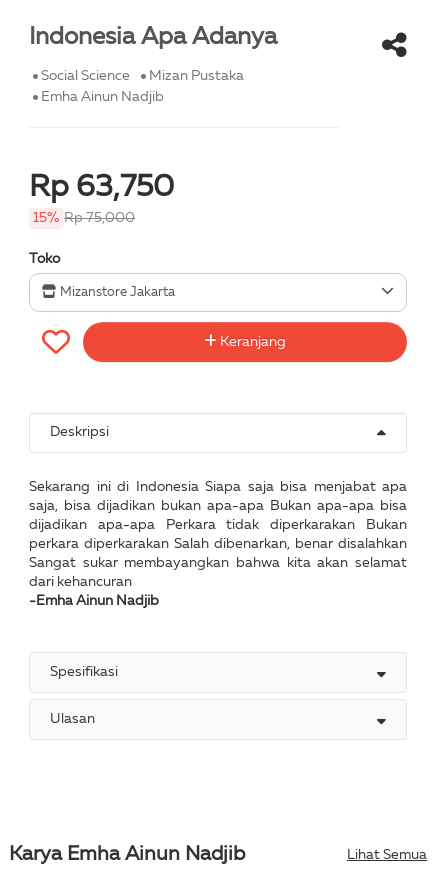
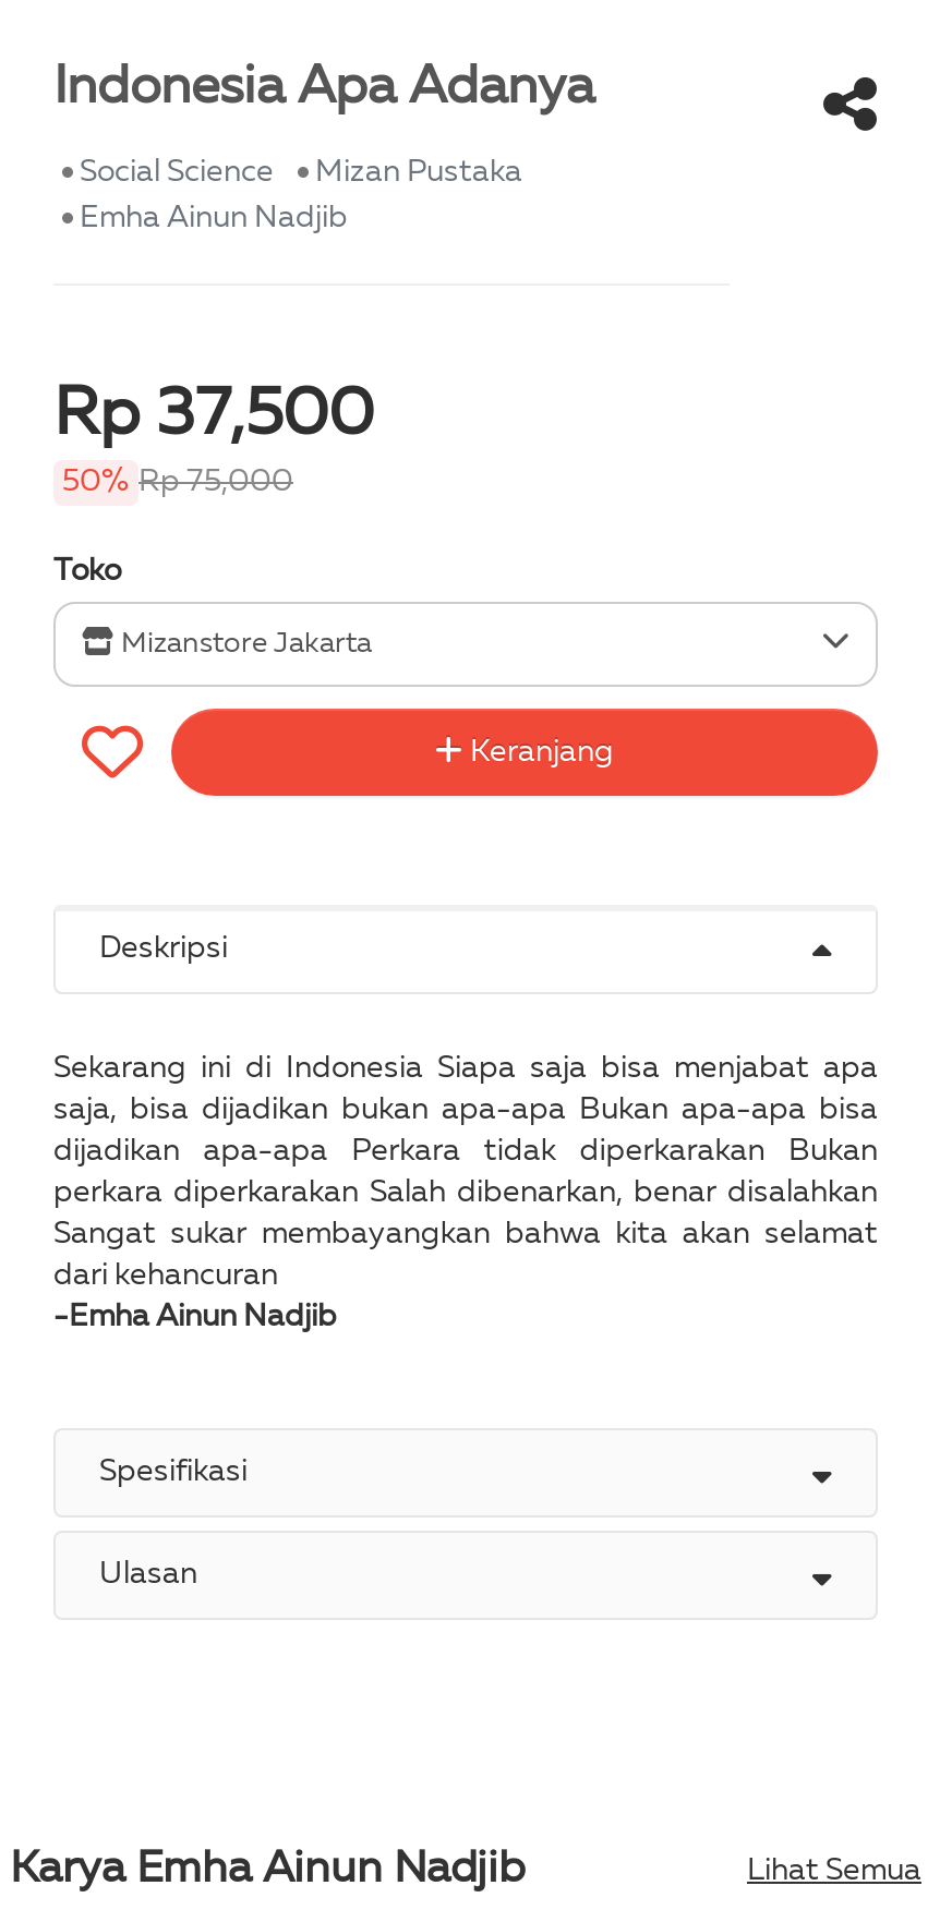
[29,173,174,203] Rp 63,750 -> [53,383,374,448] Rp 37,500
[33,211,135,225] 15% Rp 75,000 -> [62,466,293,496] 50% Rp 75,000

